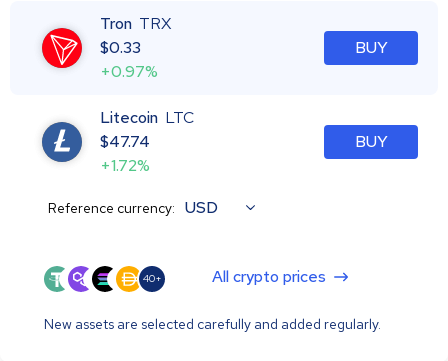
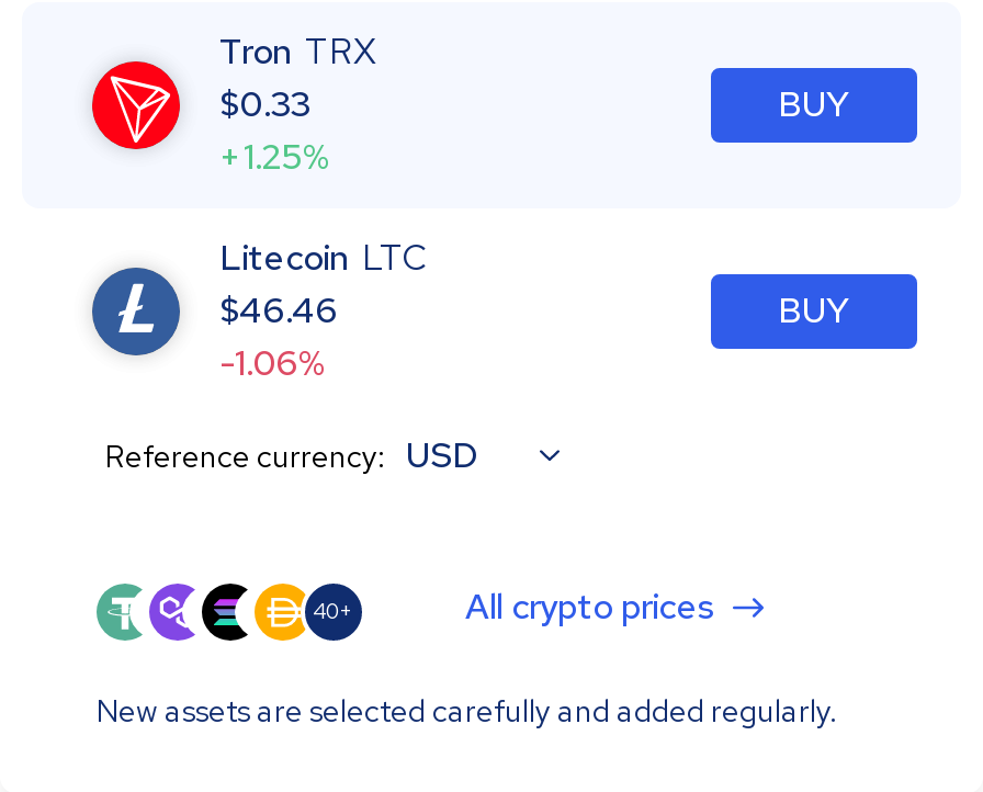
[100,61,158,82] +0.97% -> [219,133,331,179] +1.25%
[100,131,150,152] $47.74 -> [219,287,338,333] $46.46
[100,155,150,176] +1.72% -> [219,340,327,386] -1.06%

